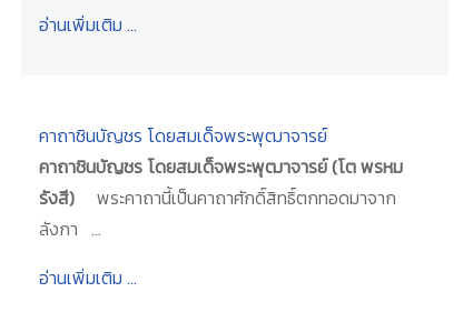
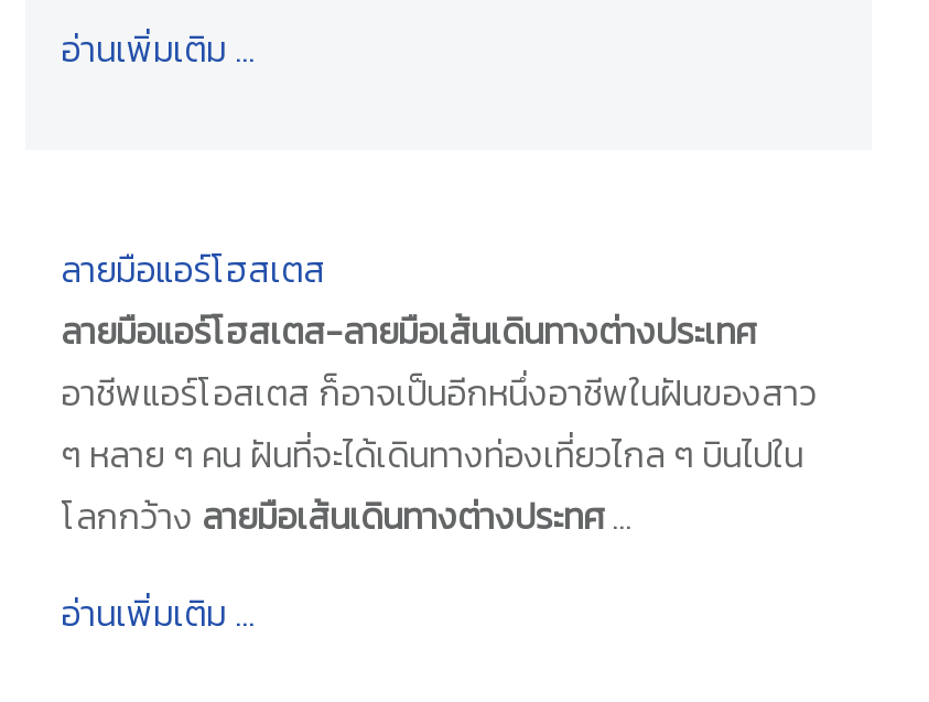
[39,122,403,242] คาถาชินบัญชร โดยสมเด็จพระพุฒาจารย์ | คาถาชินบัญชร โดยสมเด็จพระพุฒาจารย์ (โต พรหม | รังสี)พระคาถานี้เป็นคาถาศักดิ์สิทธิ์ตกทอดมาจาก | ลังกา ... -> [61,242,817,542] ลายมือแอร์โฮสเตส | ลายมือแอร์โฮสเตส-ลายมือเส้นเดินทางต่างประเทศ | อาชีพแอร์โอสเตส ก็อาจเป็นอีกหนึ่งอาชีพในฝันของสาว | ๆ หลาย ๆ คน ฝันที่จะได้เดินทางท่องเที่ยวไกล ๆ บินไปใน | โลกกว้างลายมือเส้นเดินทางต่างประทศ...

